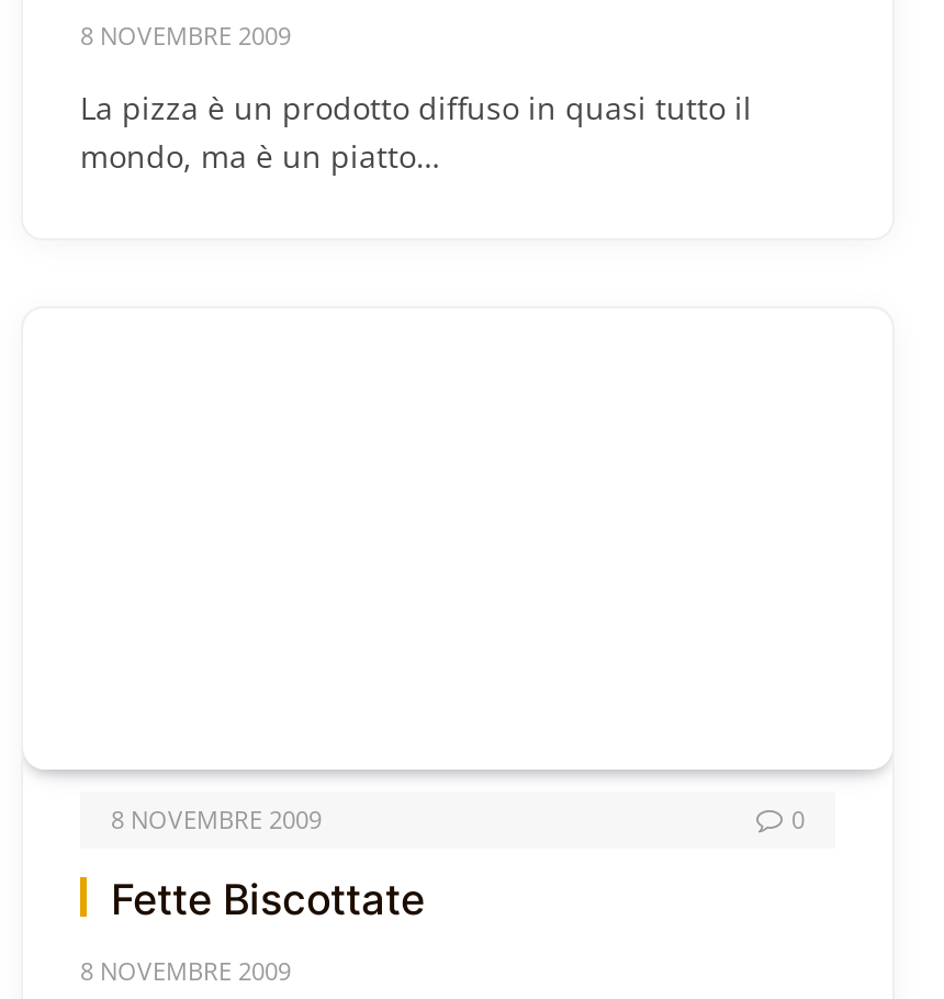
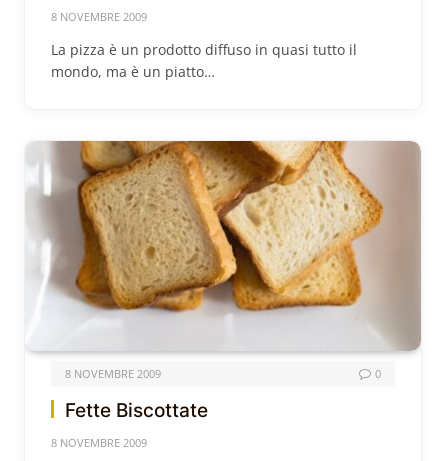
none -> [26,140,422,351] [image]

